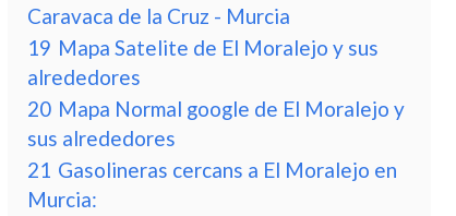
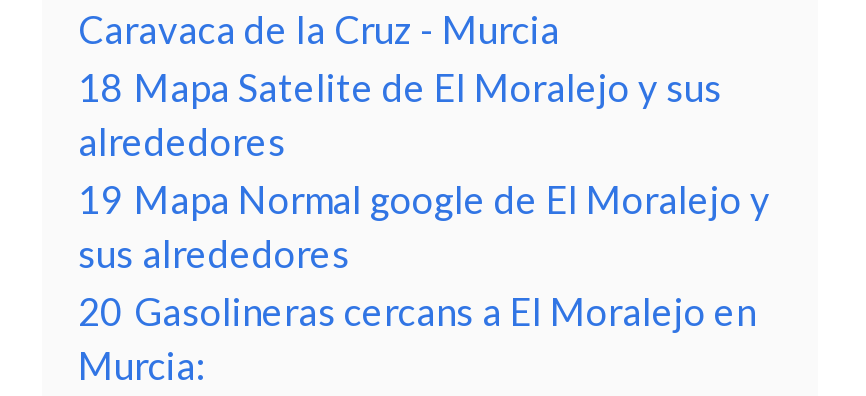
[27,35,379,60] 19 Mapa Satelite de El Moralejo y sus -> [78,64,722,110] 18 Mapa Satelite de El Moralejo y sus
[27,96,405,121] 20 Mapa Normal google de El Moralejo y -> [78,176,770,222] 19 Mapa Normal google de El Moralejo y
[27,157,397,182] 21 Gasolineras cercans a El Moralejo en -> [78,288,756,334] 20 Gasolineras cercans a El Moralejo en

